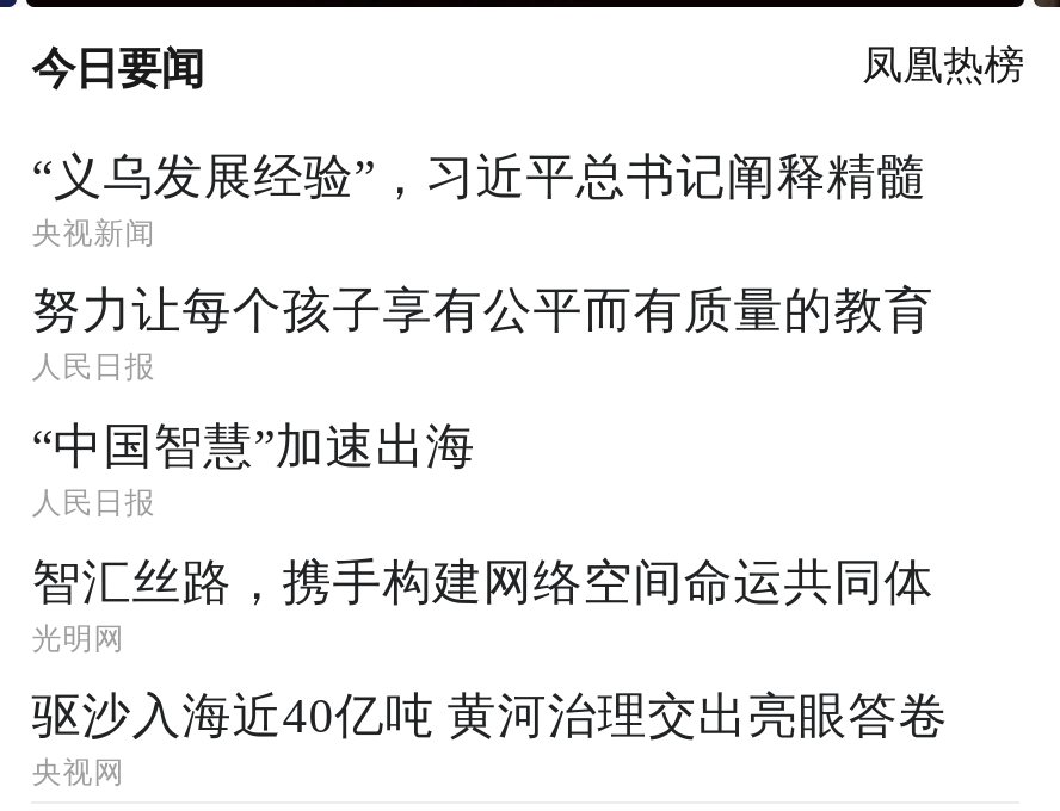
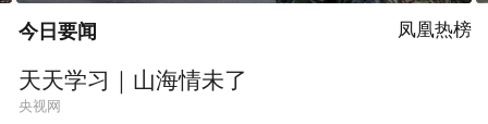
[32,150,948,742] “义乌发展经验”，习近平总书记阐释精髓 | 央视新闻 | 努力让每个孩子享有公平而有质量的教育 | 人民日报 | “中国智慧”加速出海 | 人民日报 | 智汇丝路，携手构建网络空间命运共同体 | 光明网 | 驱沙入海近40亿吨 黄河治理交出亮眼答卷 -> [19,68,247,92] 天天学习｜山海情未了

